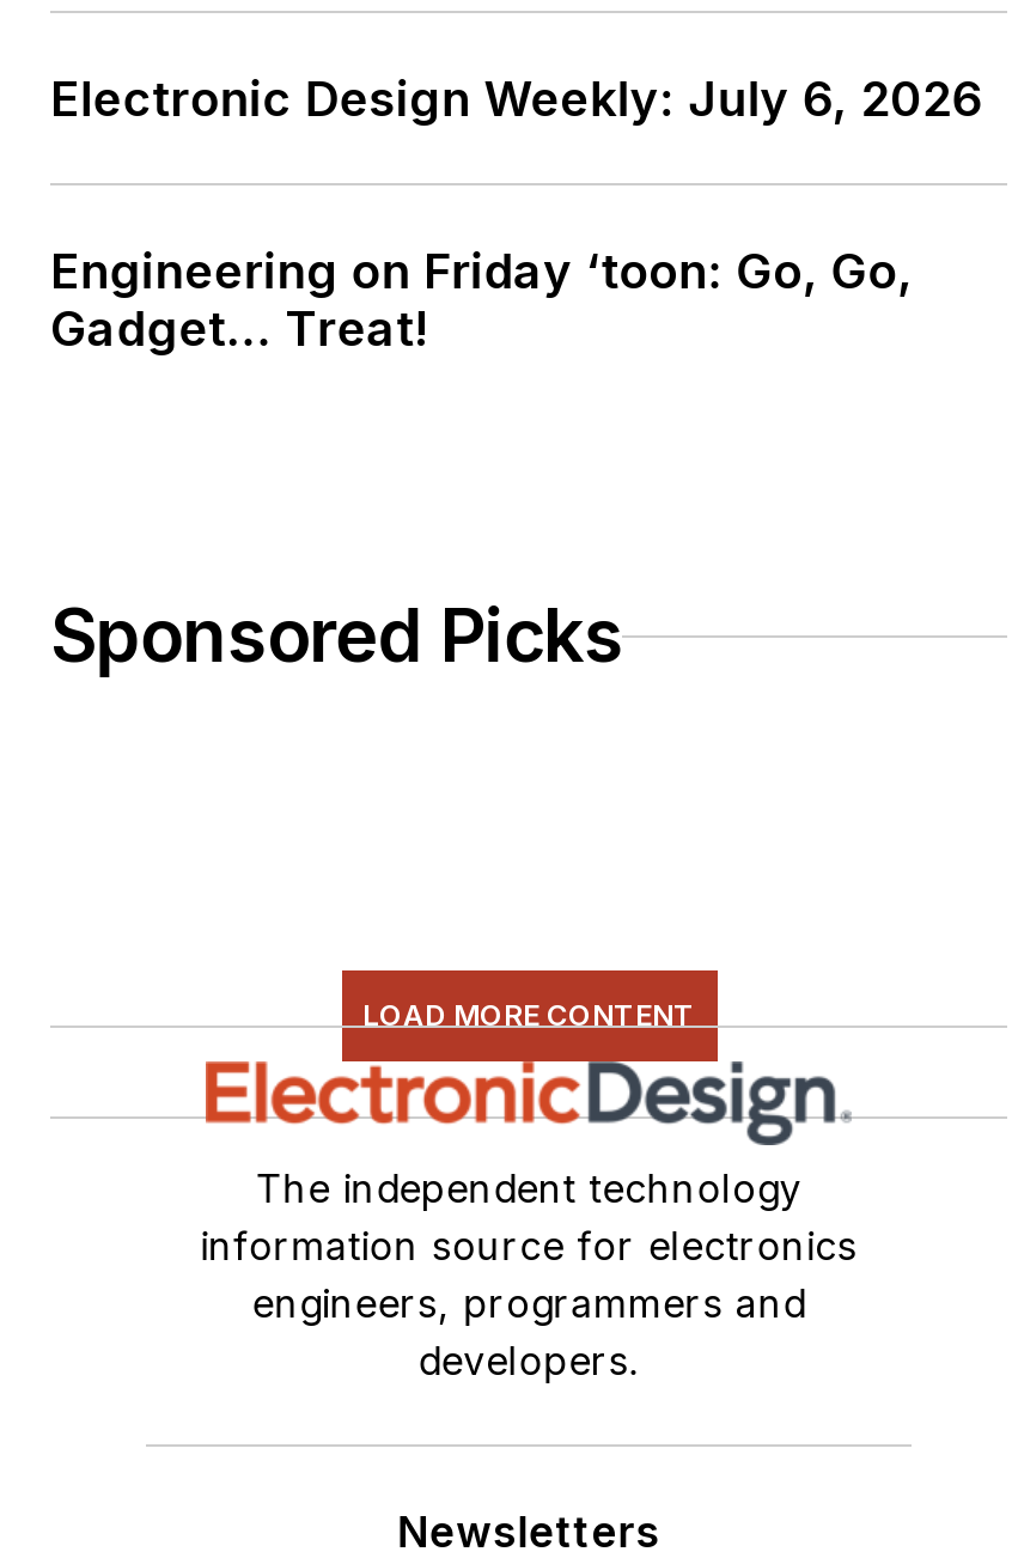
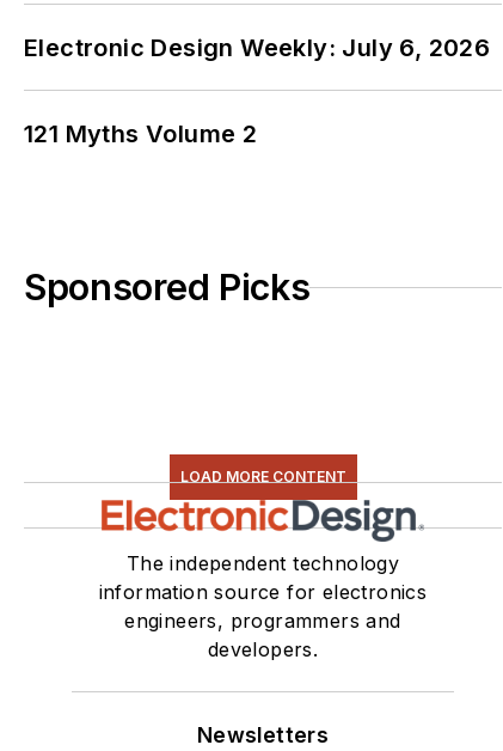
[50,244,912,359] Engineering on Friday ‘toon: Go, Go, | Gadget... Treat! -> [24,120,257,149] 121 Myths Volume 2

